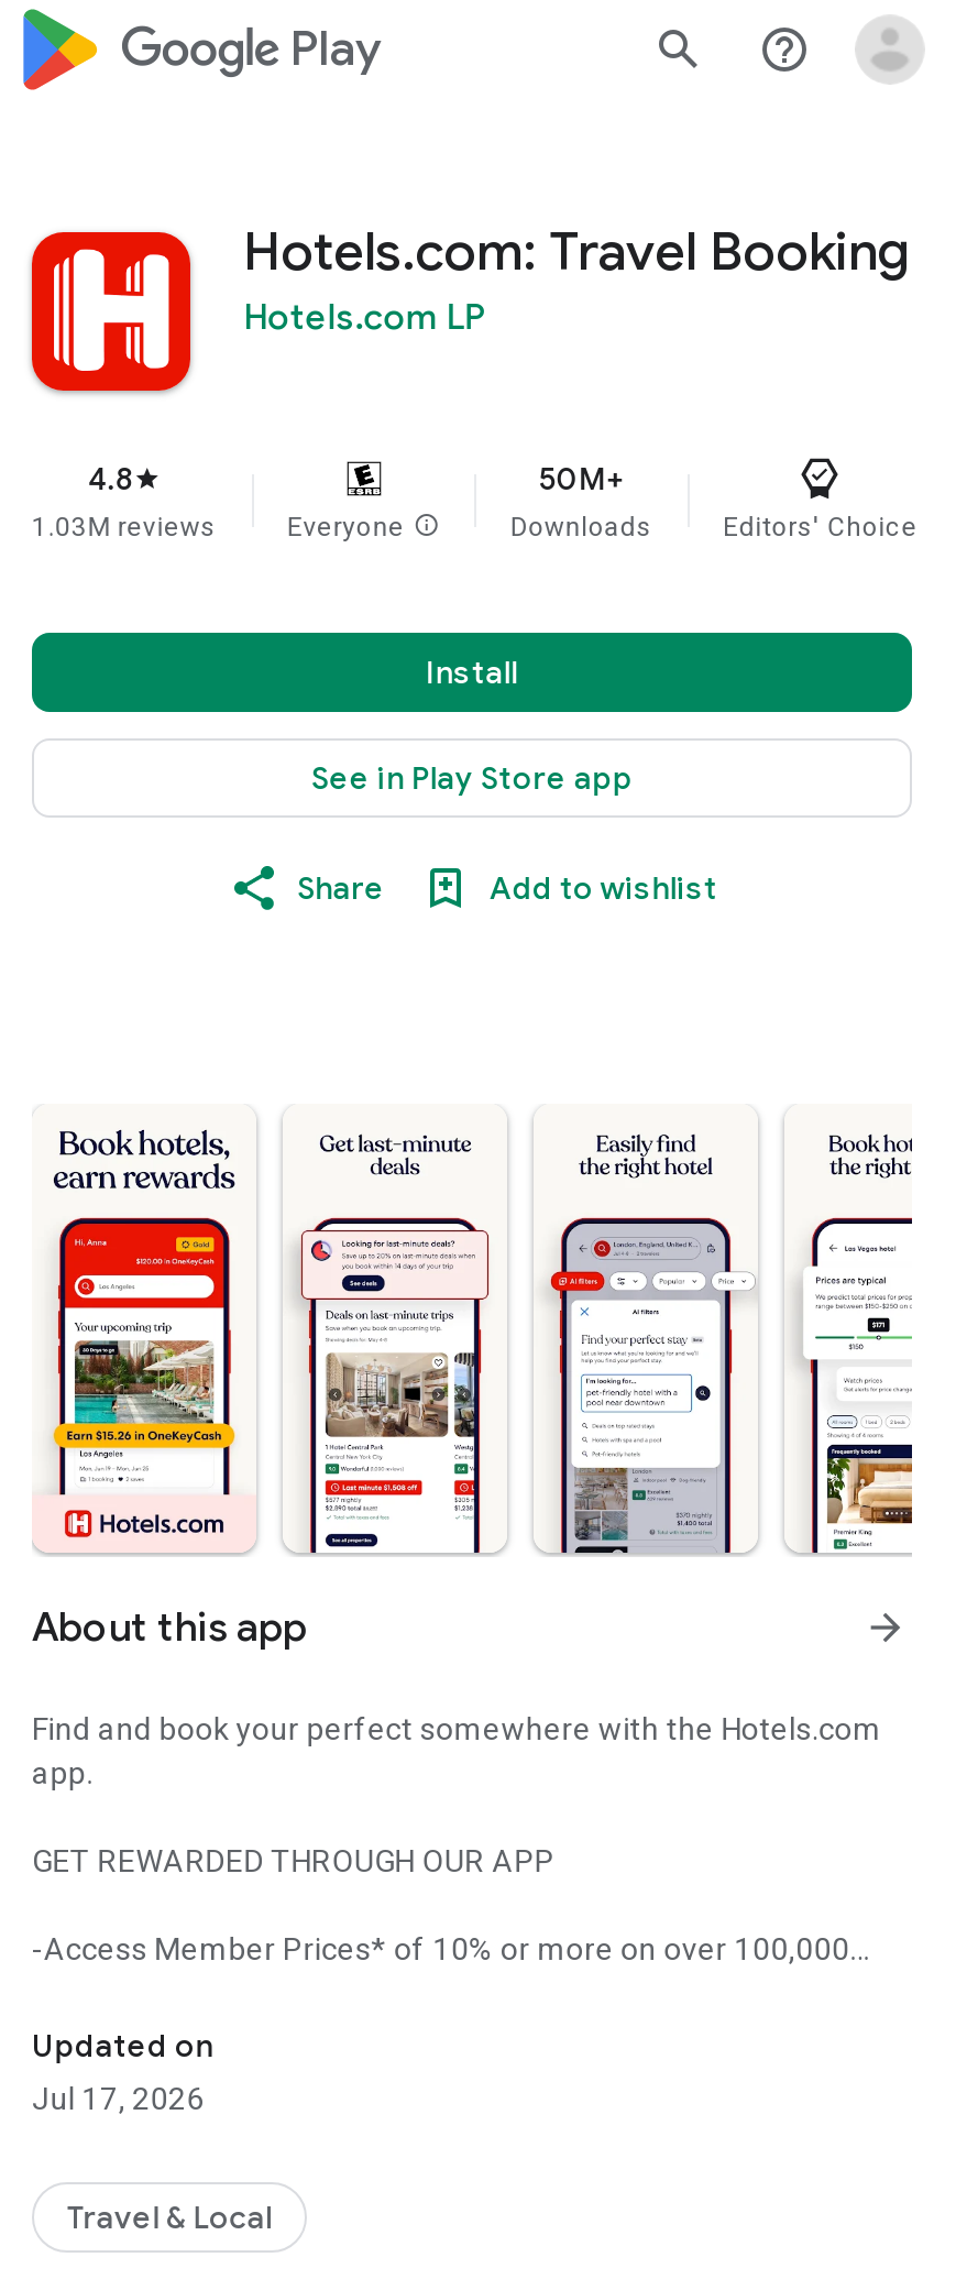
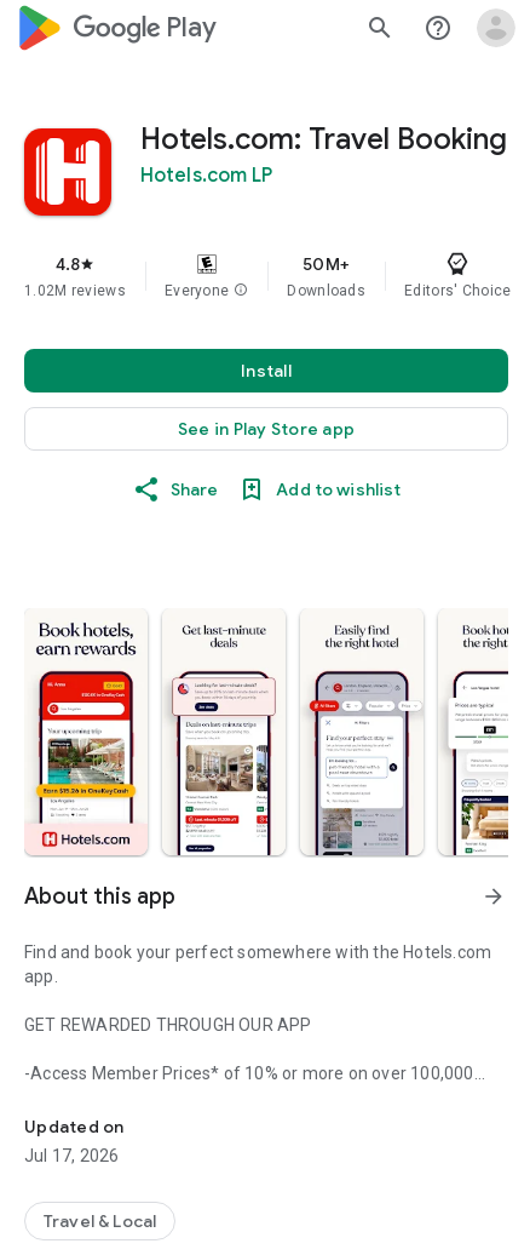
[32,512,217,543] 1.03M reviews -> [24,282,126,299] 1.02M reviews

